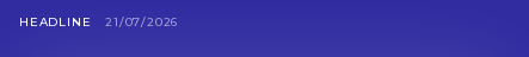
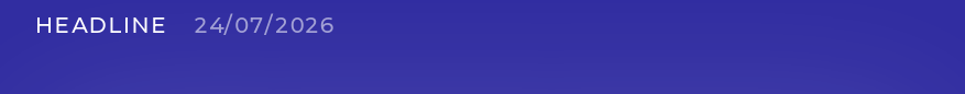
[19,14,178,29] HEADLINE 21/07/2026 -> [35,10,333,39] HEADLINE 24/07/2026

